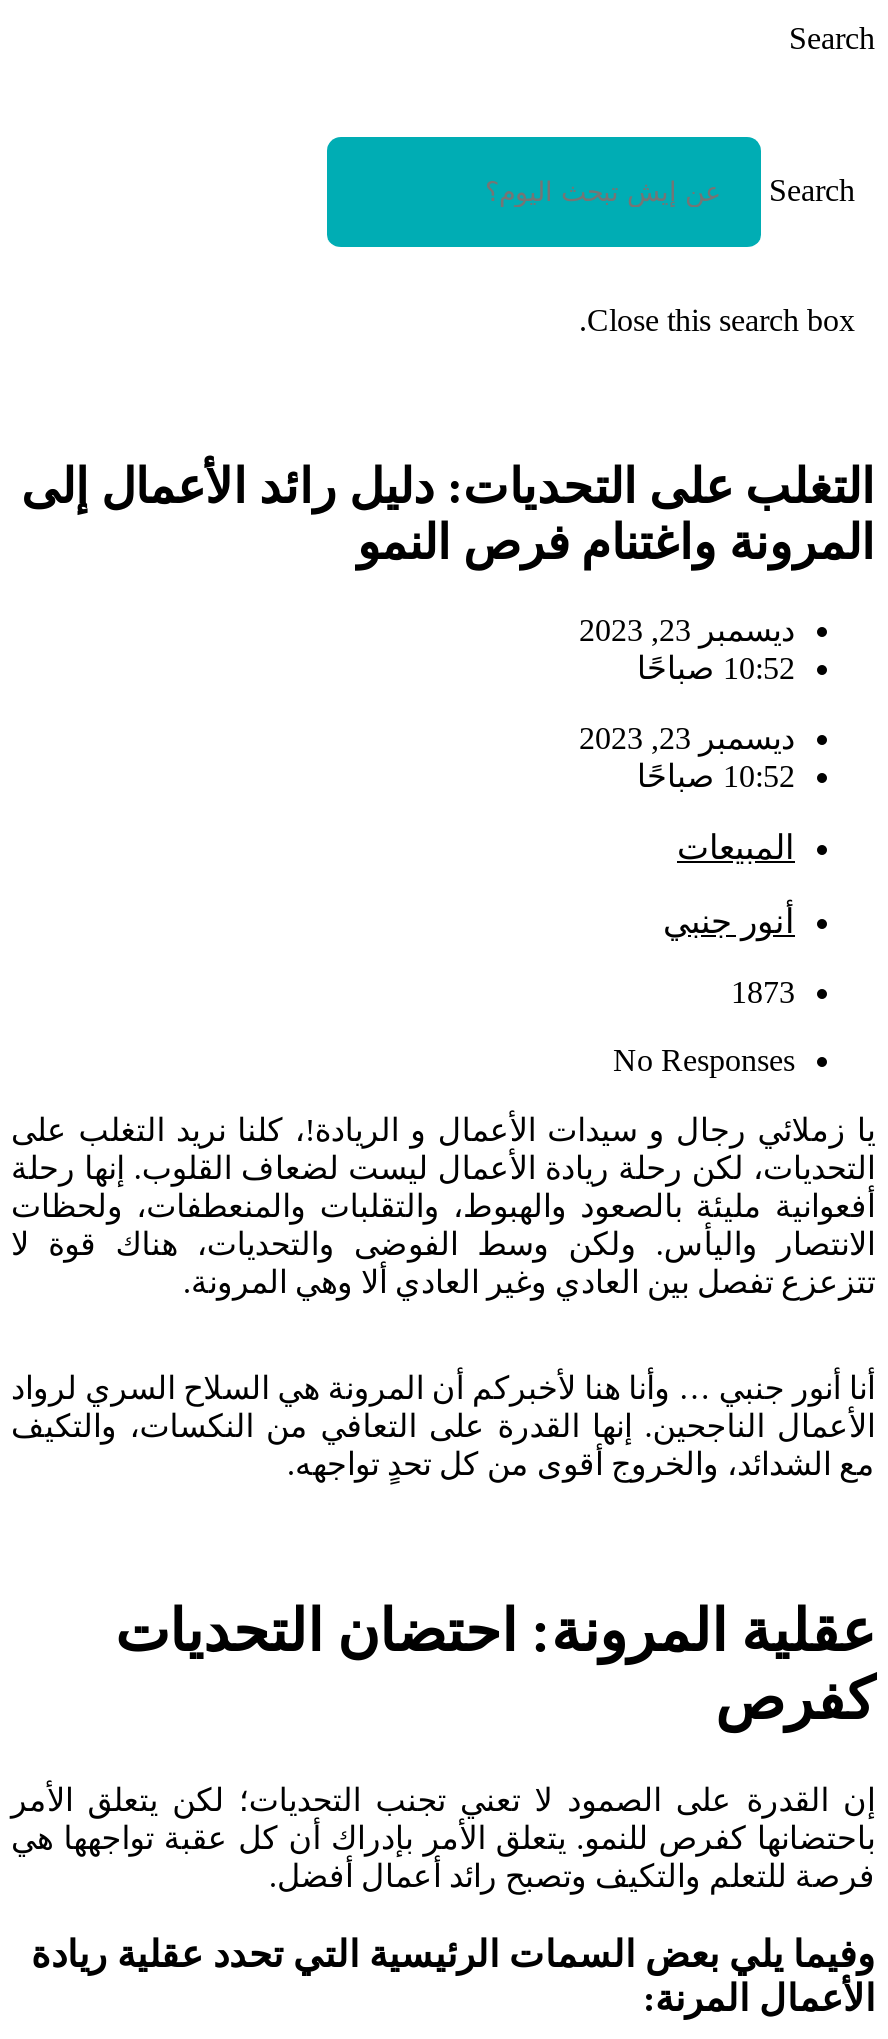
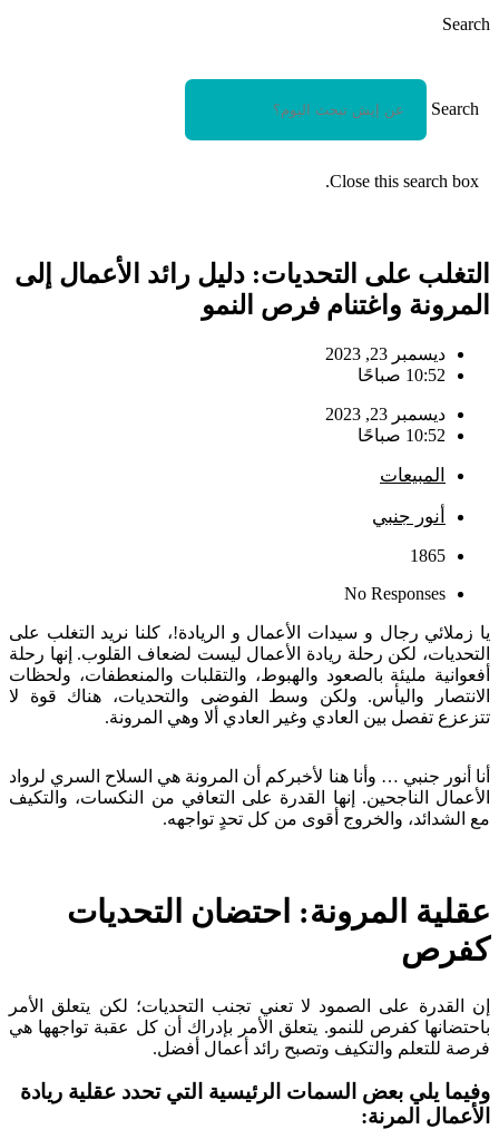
[731,975,795,1009] 1873 -> [410,546,446,565] 1865

